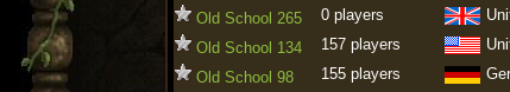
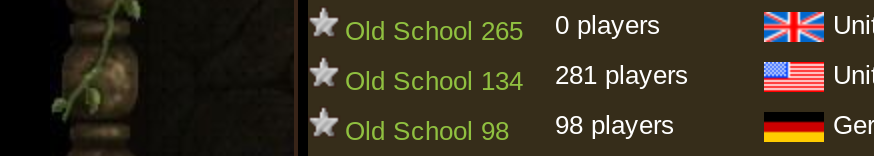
[196,35,400,57] Old School 134 157 players -> [345,60,689,96] Old School 134 281 players
[196,65,400,86] Old School 98 155 players -> [345,110,675,146] Old School 98 98 players

